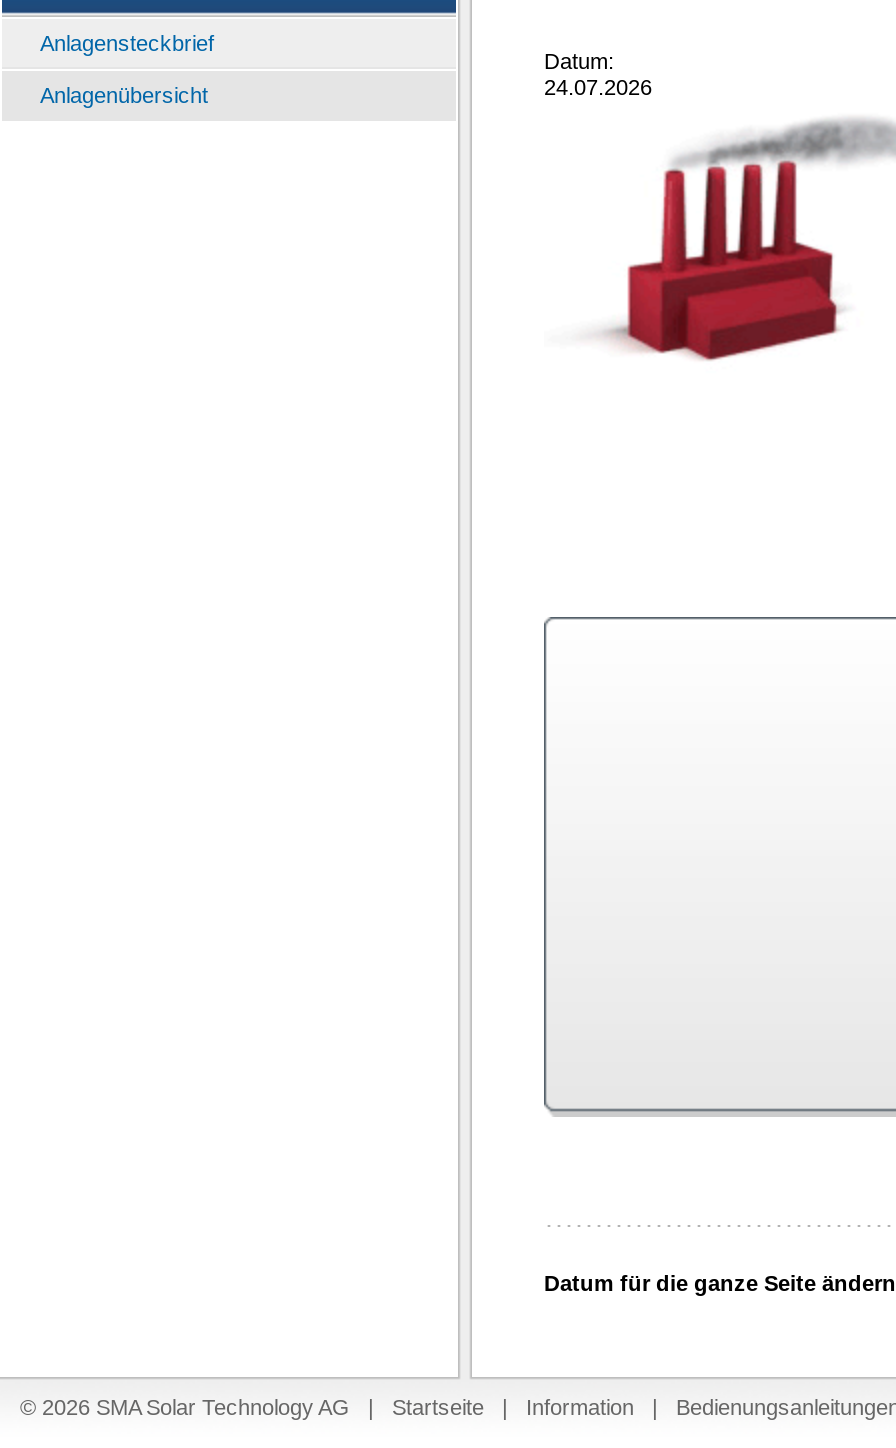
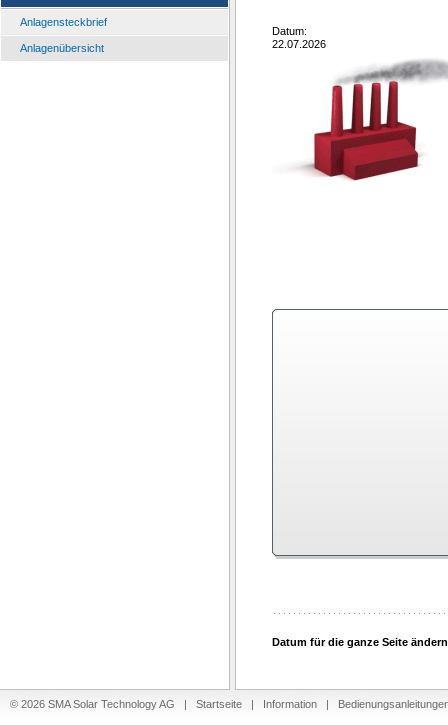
[544,75,652,99] 24.07.2026 -> [272,38,326,50] 22.07.2026

